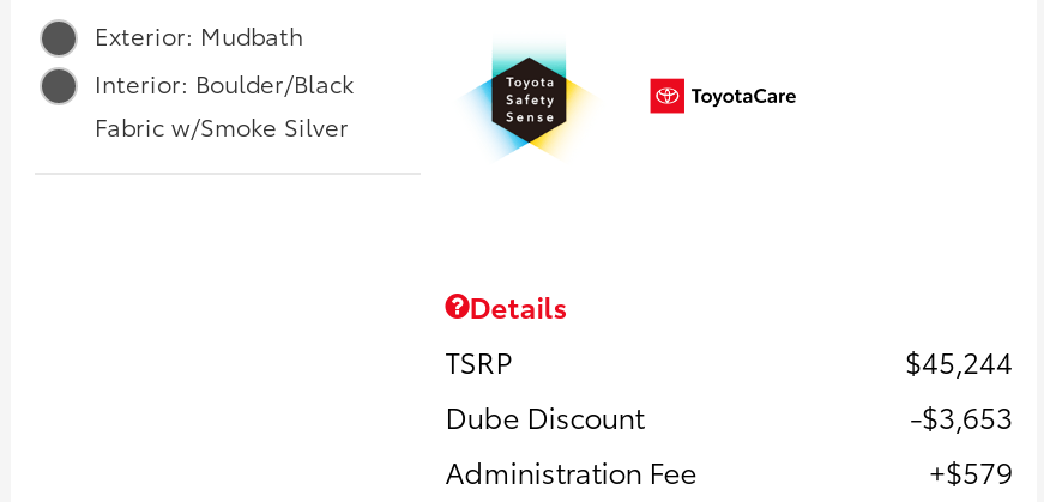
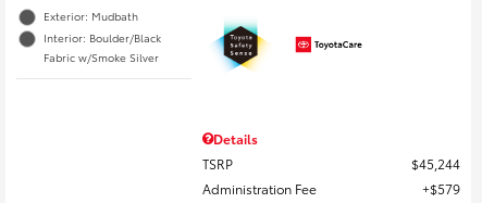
[445,395,1013,435] Dube Discount | $3,653 -> none

